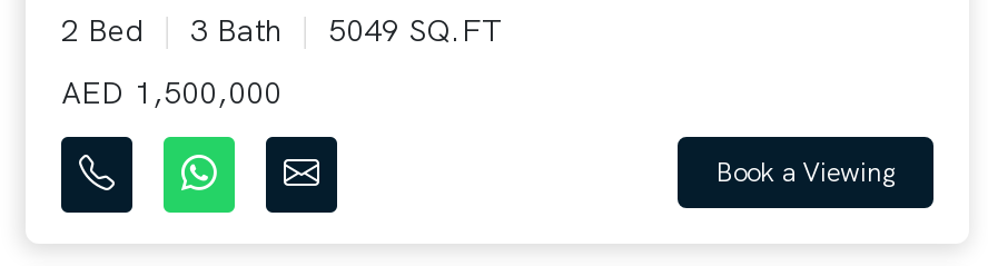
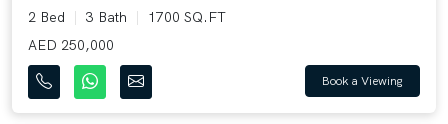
[61,10,502,50] 2 Bed 3 Bath 5049 SQ.FT -> [28,8,226,26] 2 Bed 3 Bath 1700 SQ.FT
[61,72,281,112] AED 1,500,000 -> [28,36,114,54] AED 250,000

